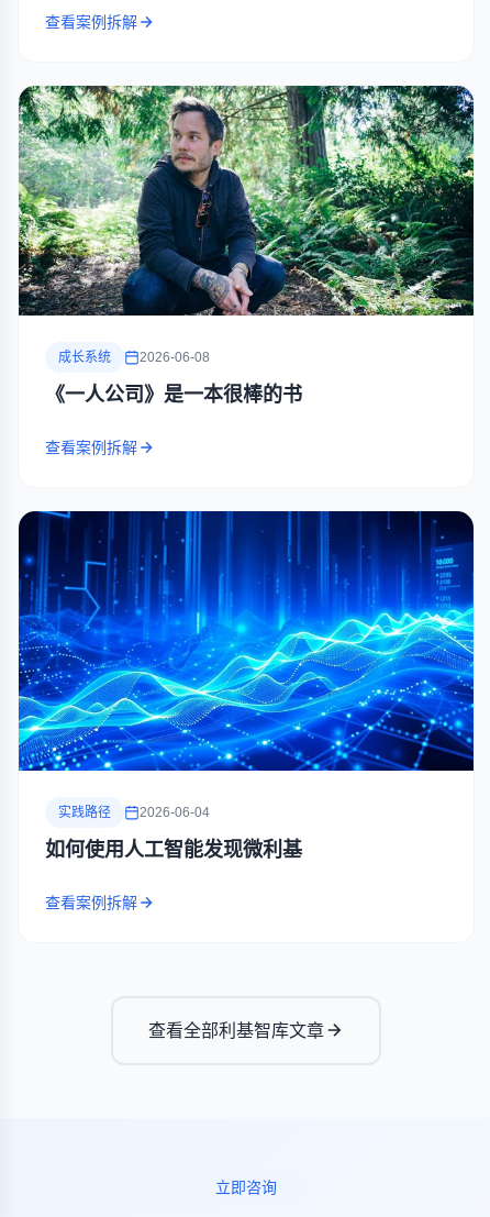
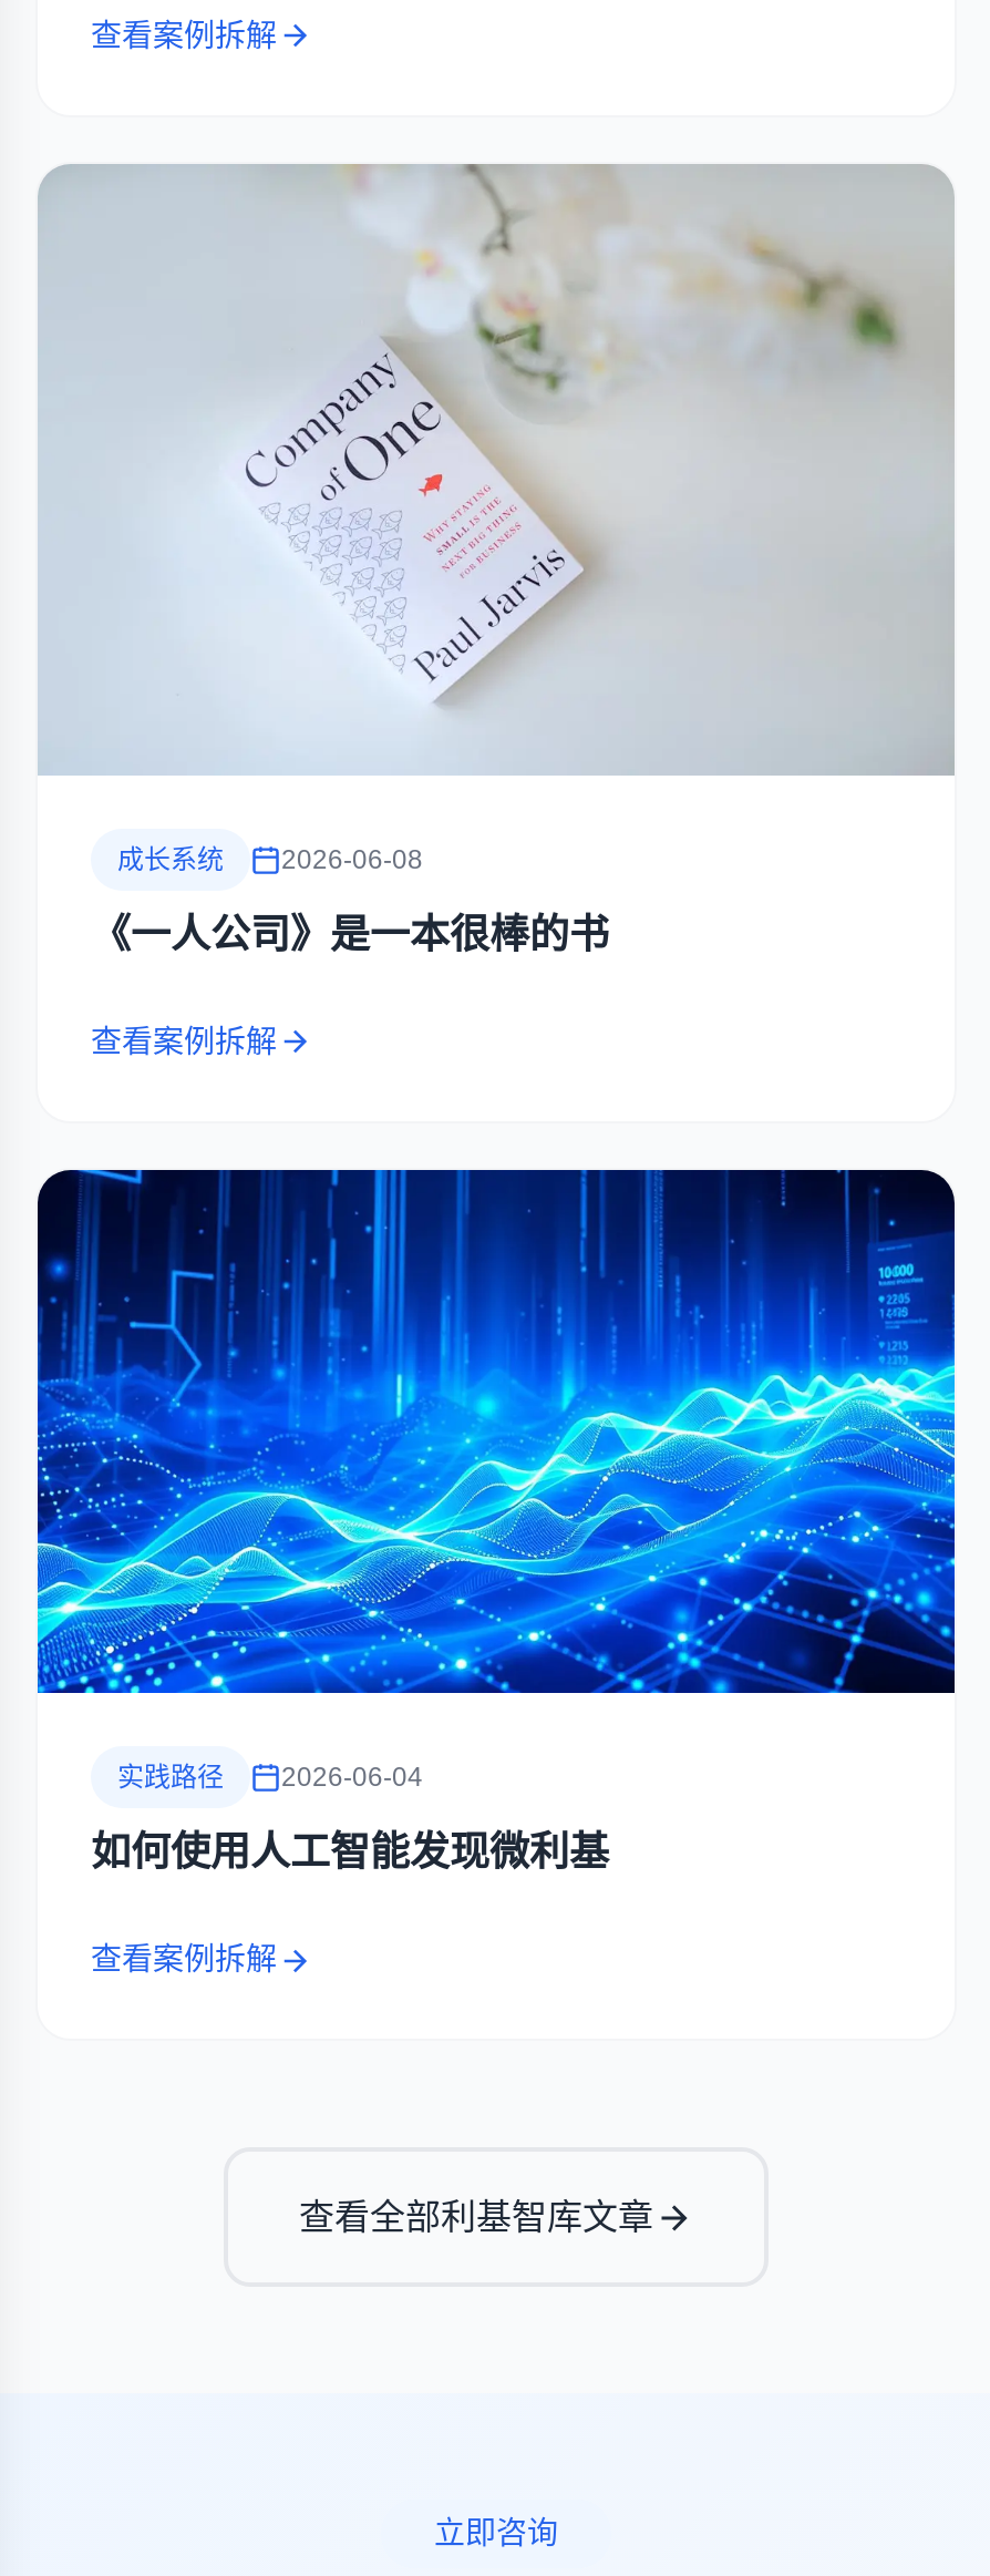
[18,85,475,317] [image] -> [38,164,955,776] [image]

